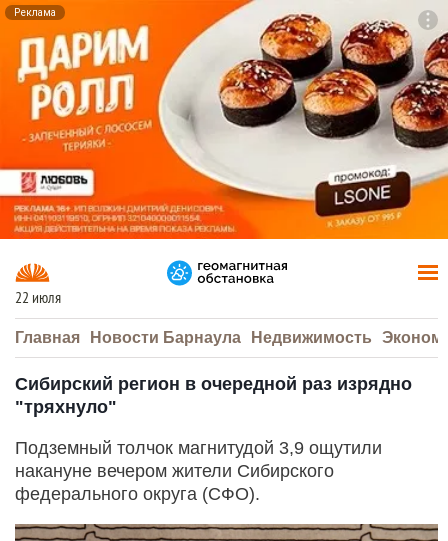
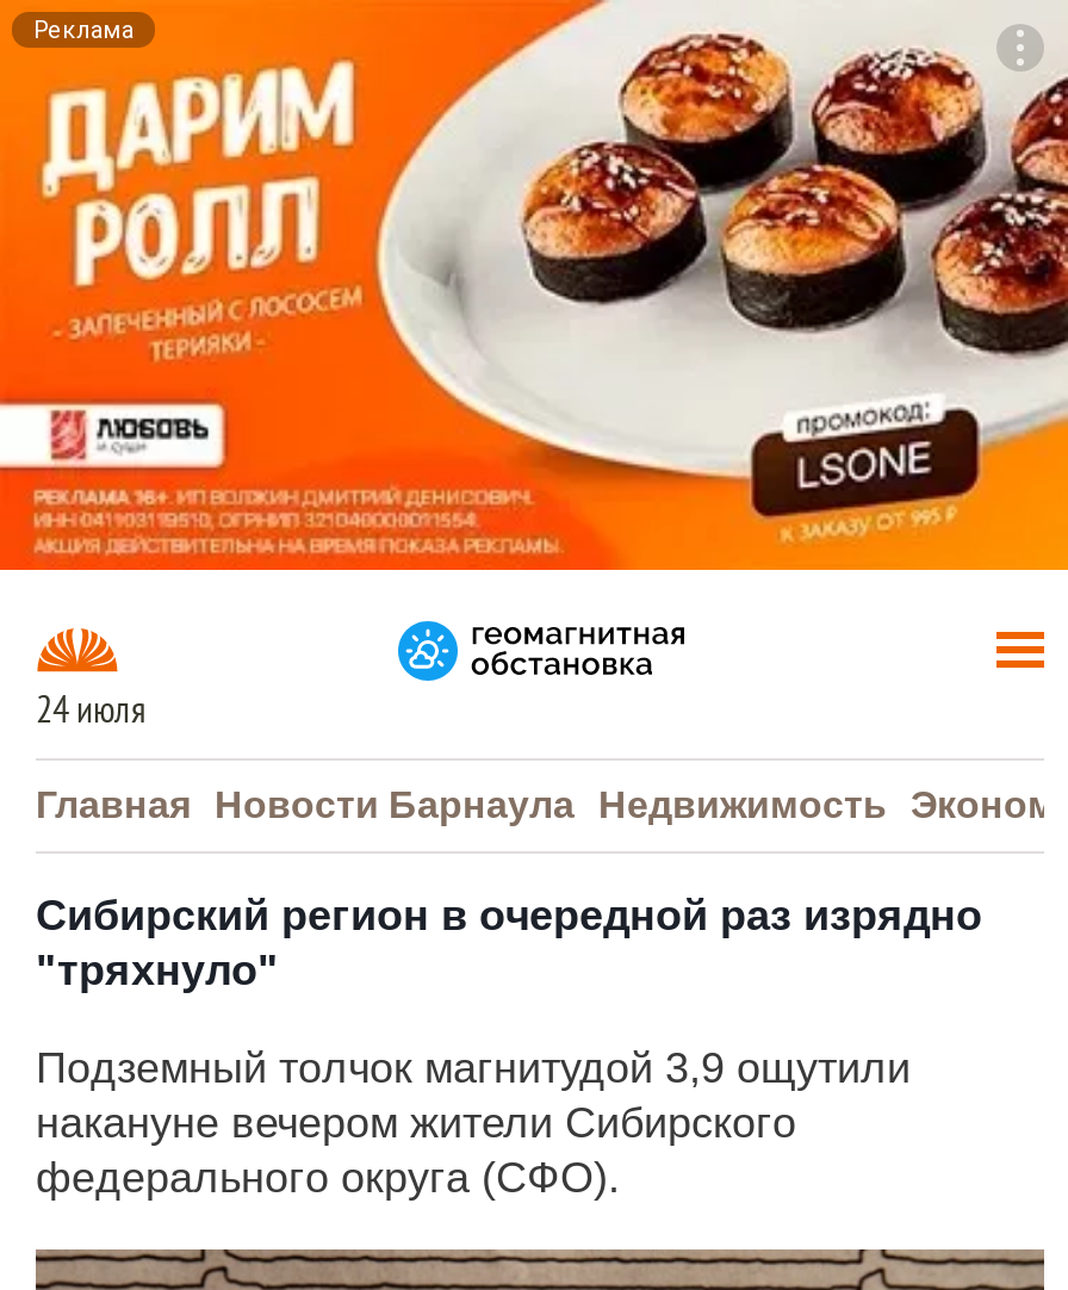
[15,289,61,307] 22 июля -> [36,689,145,732] 24 июля

